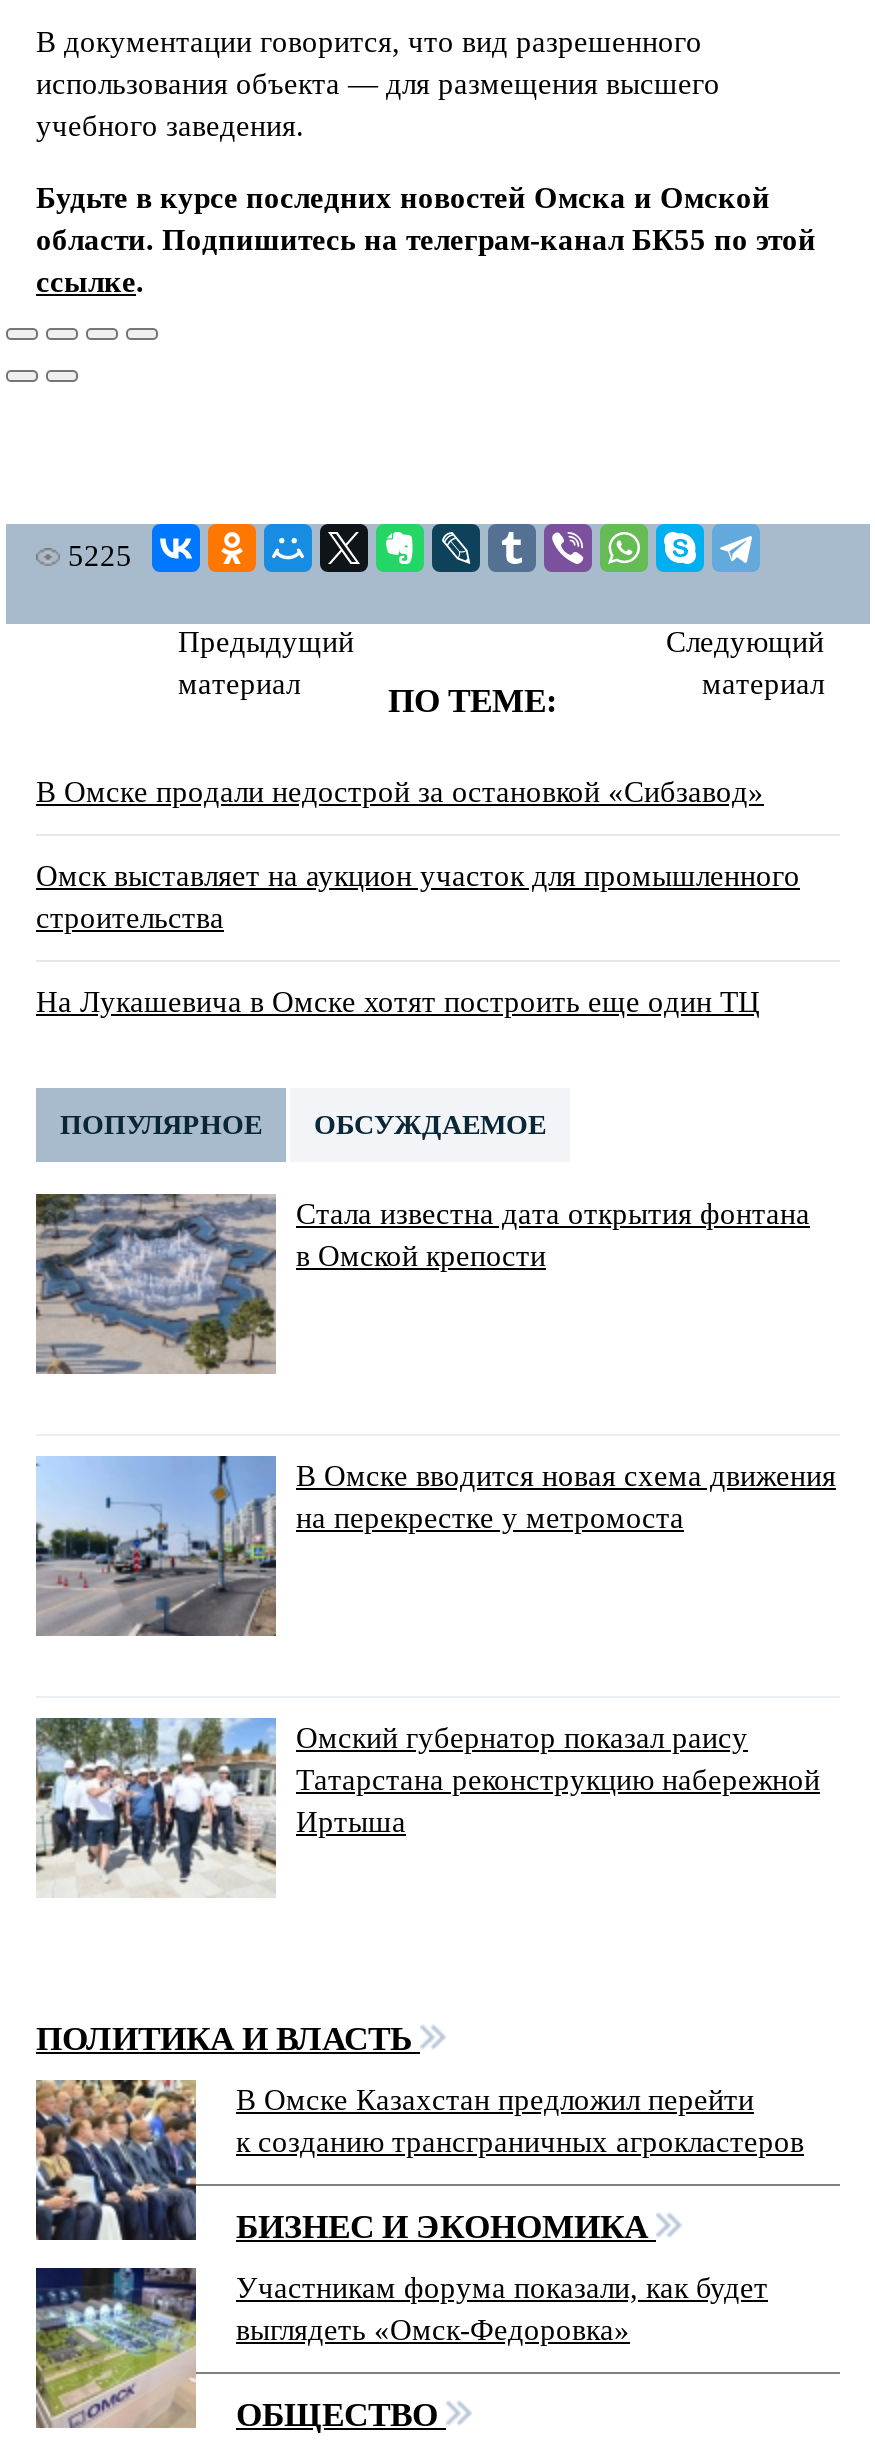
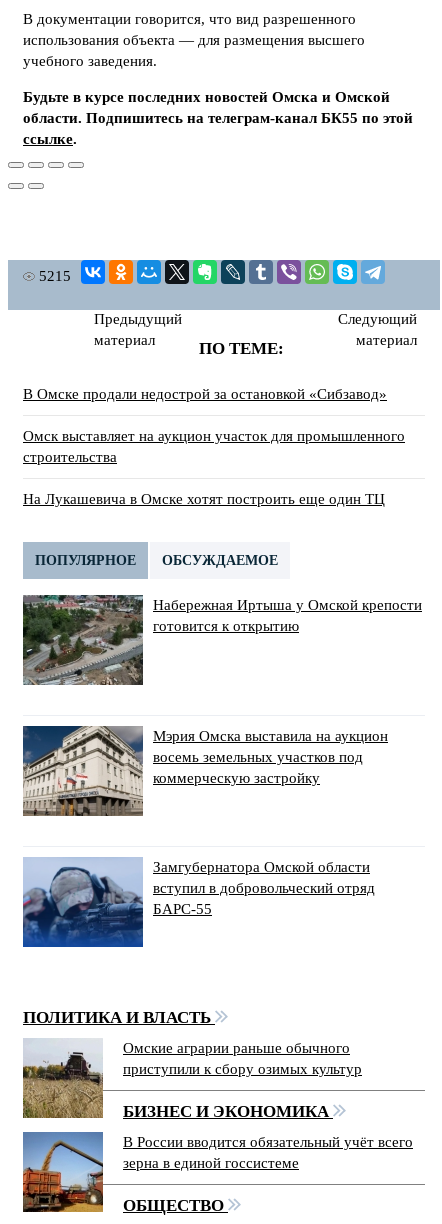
[68,539,132,571] 5225 -> [39,268,71,284] 5215
[34,1192,810,1374] [image] | Стала известна дата открытия фонтана | в Омской крепости -> [22,594,422,685] [image] | Набережная Иртыша у Омской крепости | готовится к открытию
[34,1454,836,1638] [image] | В Омске вводится новая схема движения | на перекрестке у метромоста -> [22,725,388,817] [image] | Мэрия Омска выставила на аукцион | восемь земельных участков под | коммерческую застройку
[34,1716,820,1898] [image] | Омский губернатор показал раису | Татарстана реконструкцию набережной | Иртыша -> [22,857,375,948] [image] | Замгубернатора Омской области | вступил в добровольческий отряд | БАРС-55
[34,2078,804,2242] [image] | В Омске Казахстан предложил перейти | к созданию трансграничных агрокластеров -> [22,1038,362,1119] [image] | Омские аграрии раньше обычного | приступили к сбору озимых культур
[34,2266,768,2430] [image] | Участникам форума показали, как будет | выглядеть «Омск-Федоровка» -> [22,1131,413,1213] [image] | В России вводится обязательный учёт всего | зерна в единой госсистеме

